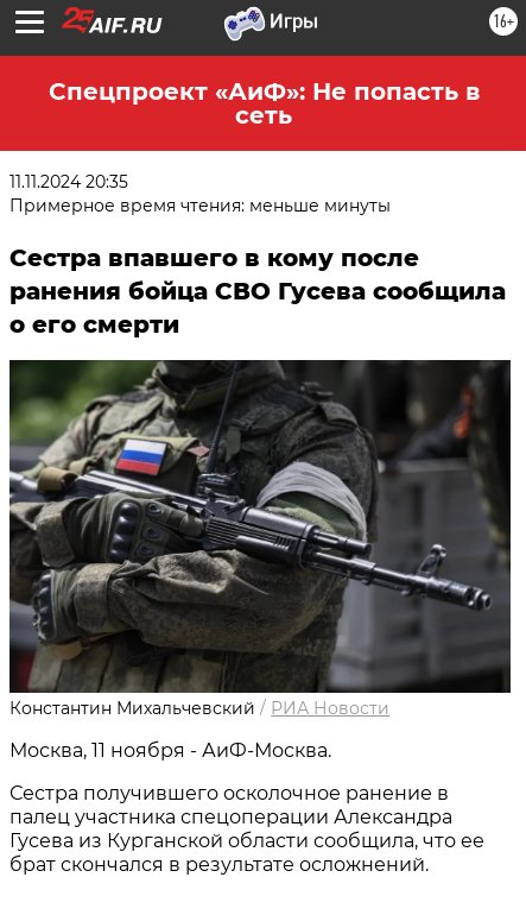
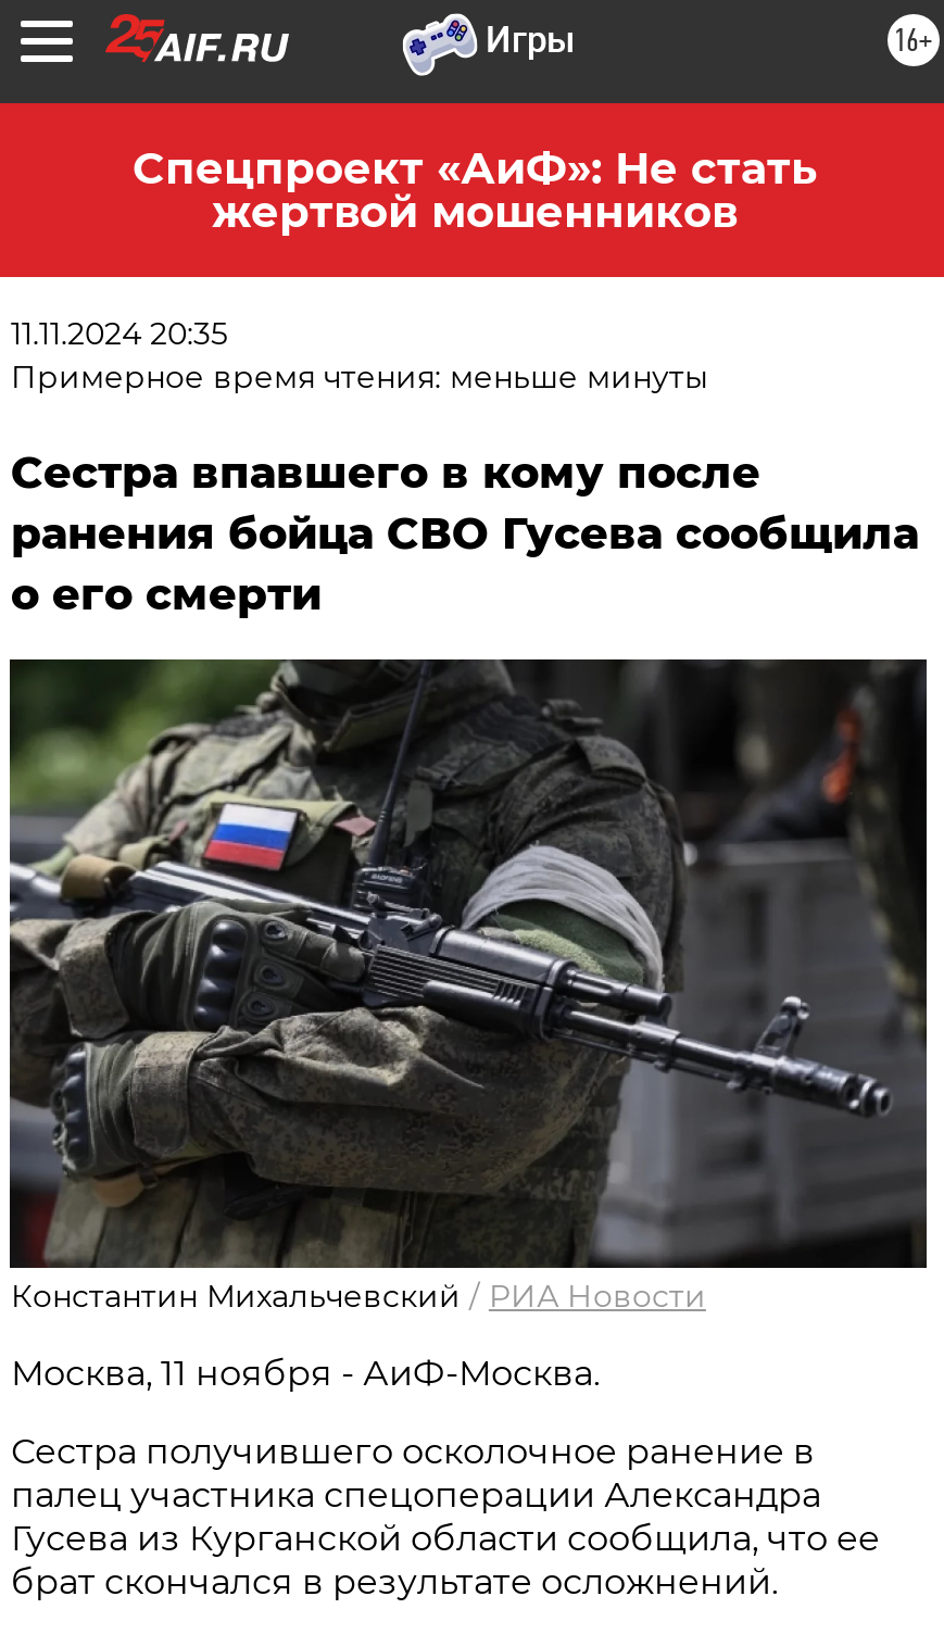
[48,77,479,130] Спецпроект «АиФ»: Не попасть в | сеть -> [133,142,817,238] Спецпроект «АиФ»: Не стать | жертвой мошенников

